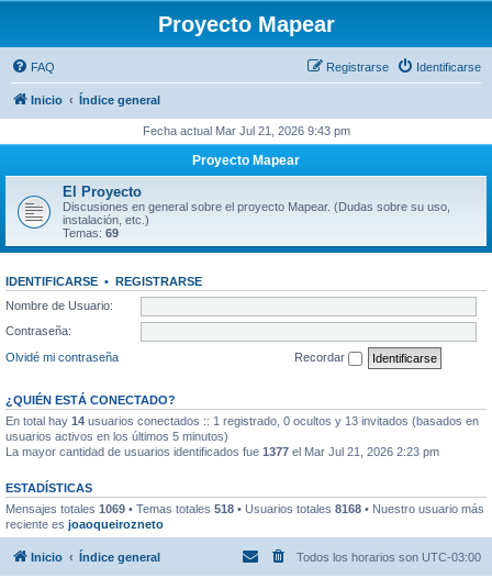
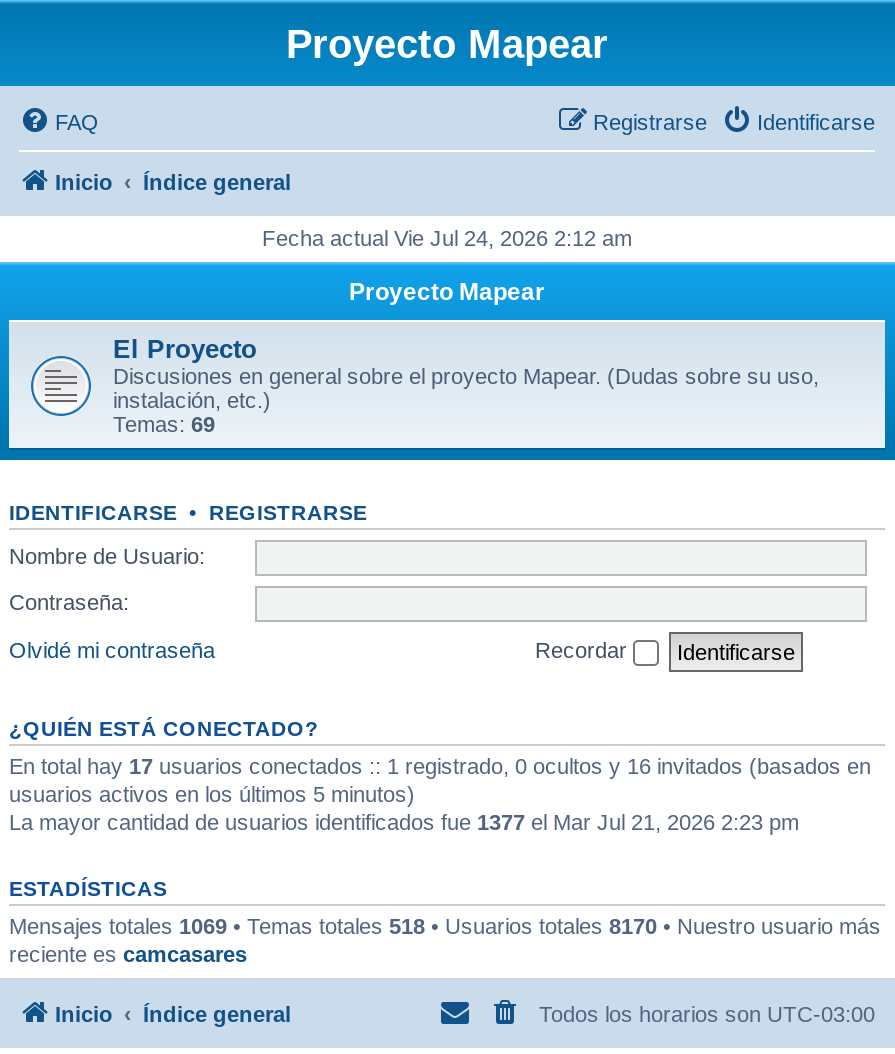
[142,124,350,137] Fecha actual Mar Jul 21, 2026 9:43 pm -> [262,226,632,250] Fecha actual Vie Jul 24, 2026 2:12 am
[5,414,479,427] En total hay 14 usuarios conectados :: 1 registrado, 0 ocultos y 13 invitados (basados en -> [9,753,871,777] En total hay 17 usuarios conectados :: 1 registrado, 0 ocultos y 16 invitados (basados en
[5,502,484,515] Mensajes totales 1069 • Temas totales 518 • Usuarios totales 8168 • Nuestro usuario más -> [9,913,881,937] Mensajes totales 1069 • Temas totales 518 • Usuarios totales 8170 • Nuestro usuario más
[5,517,164,530] reciente es joaoqueirozneto -> [9,941,247,965] reciente es camcasares

